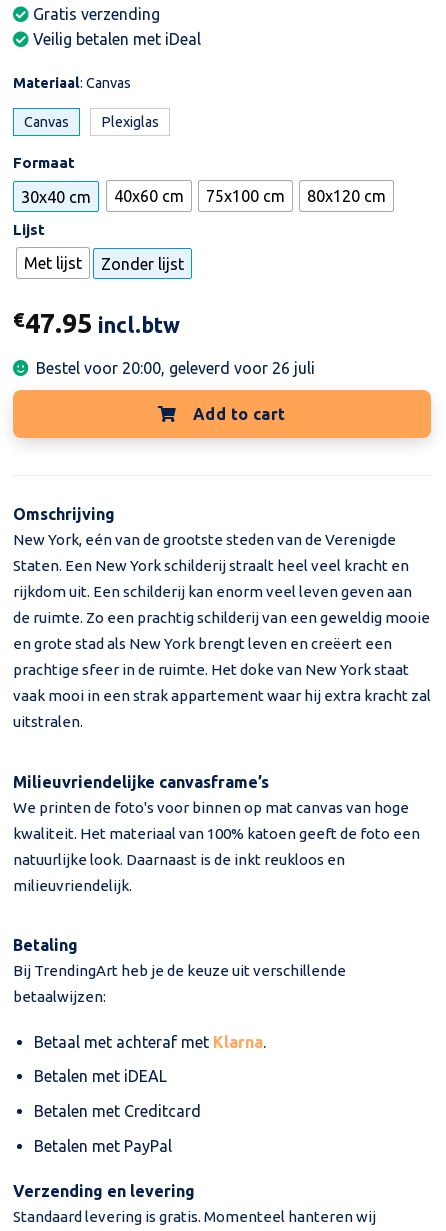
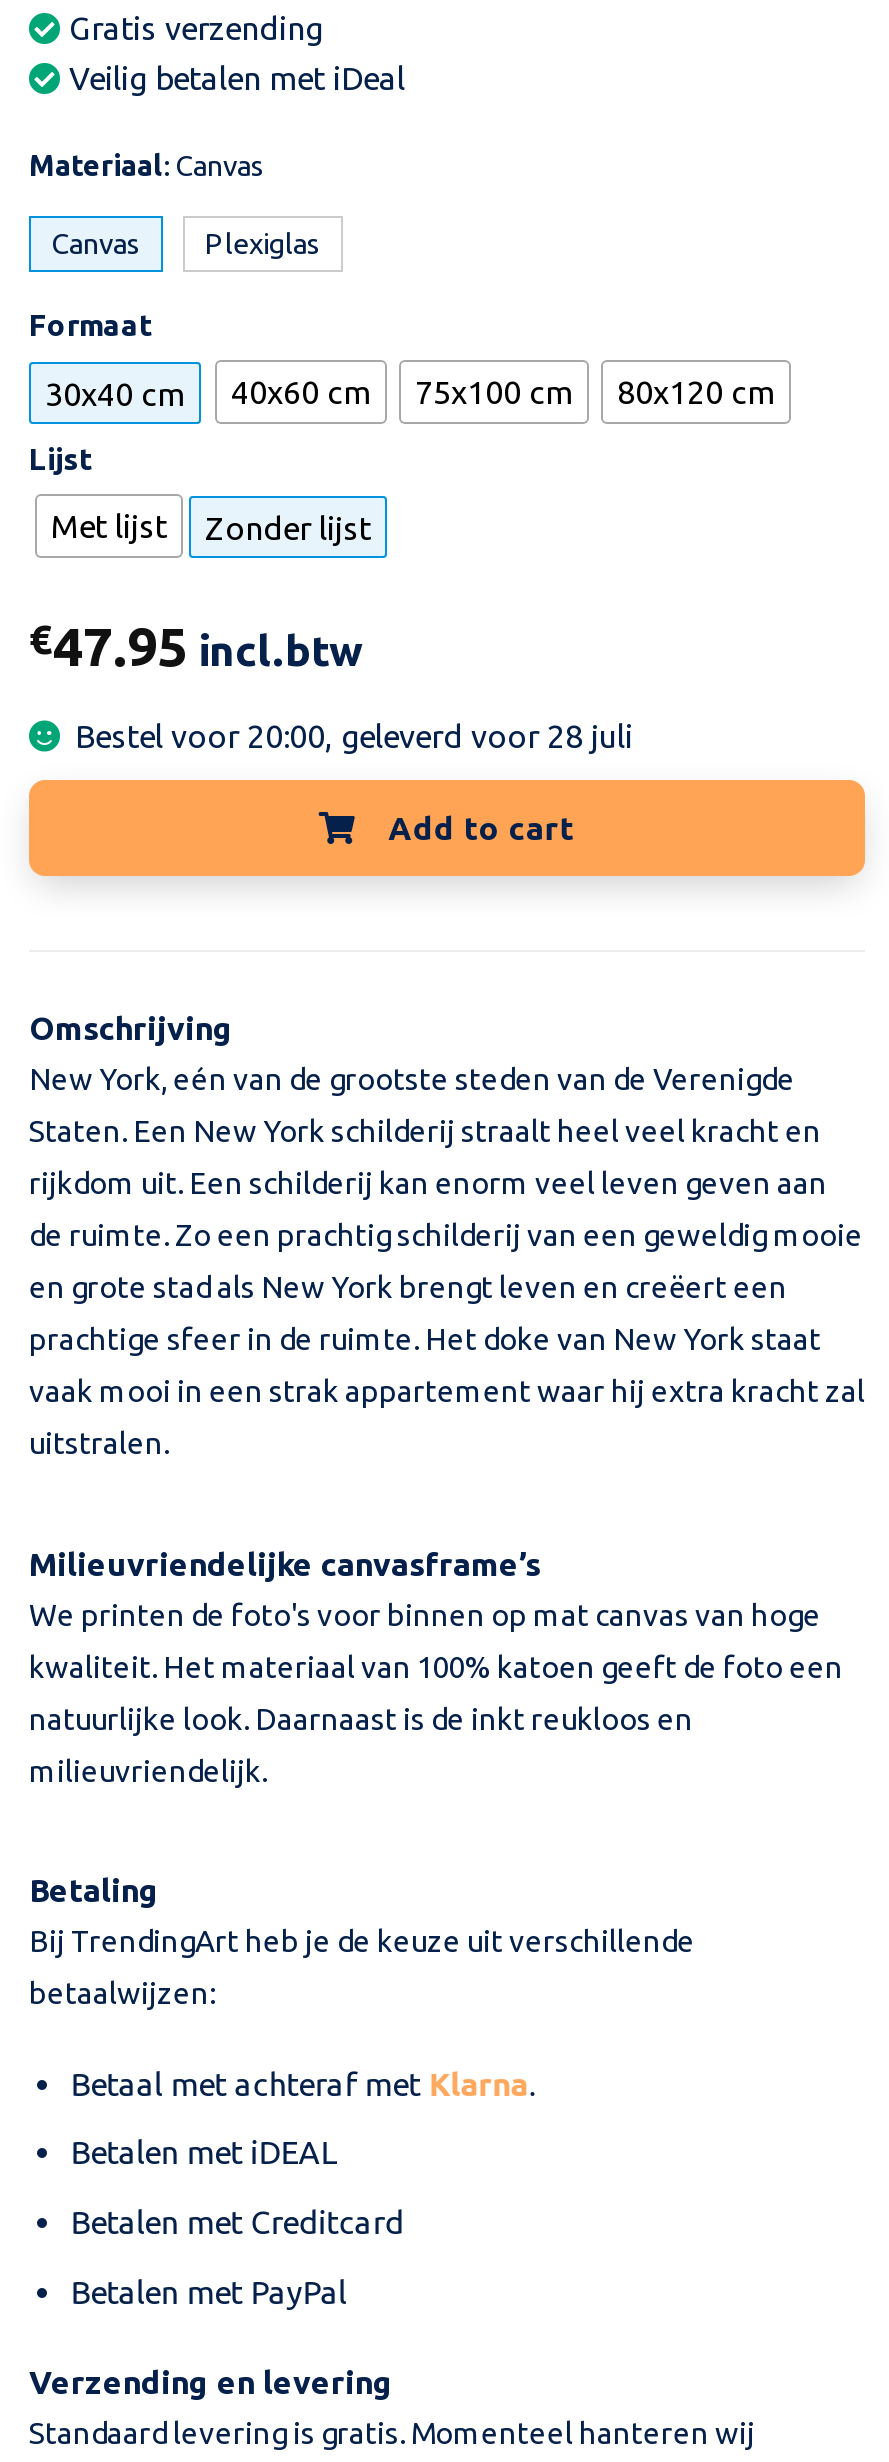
[36,358,315,376] Bestel voor 20:00, geleverd voor 26 juli -> [75,717,633,753] Bestel voor 20:00, geleverd voor 28 juli

